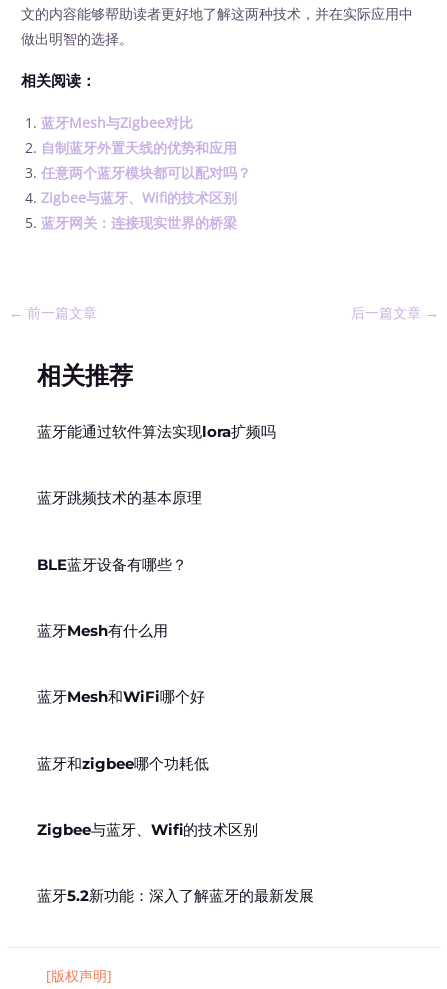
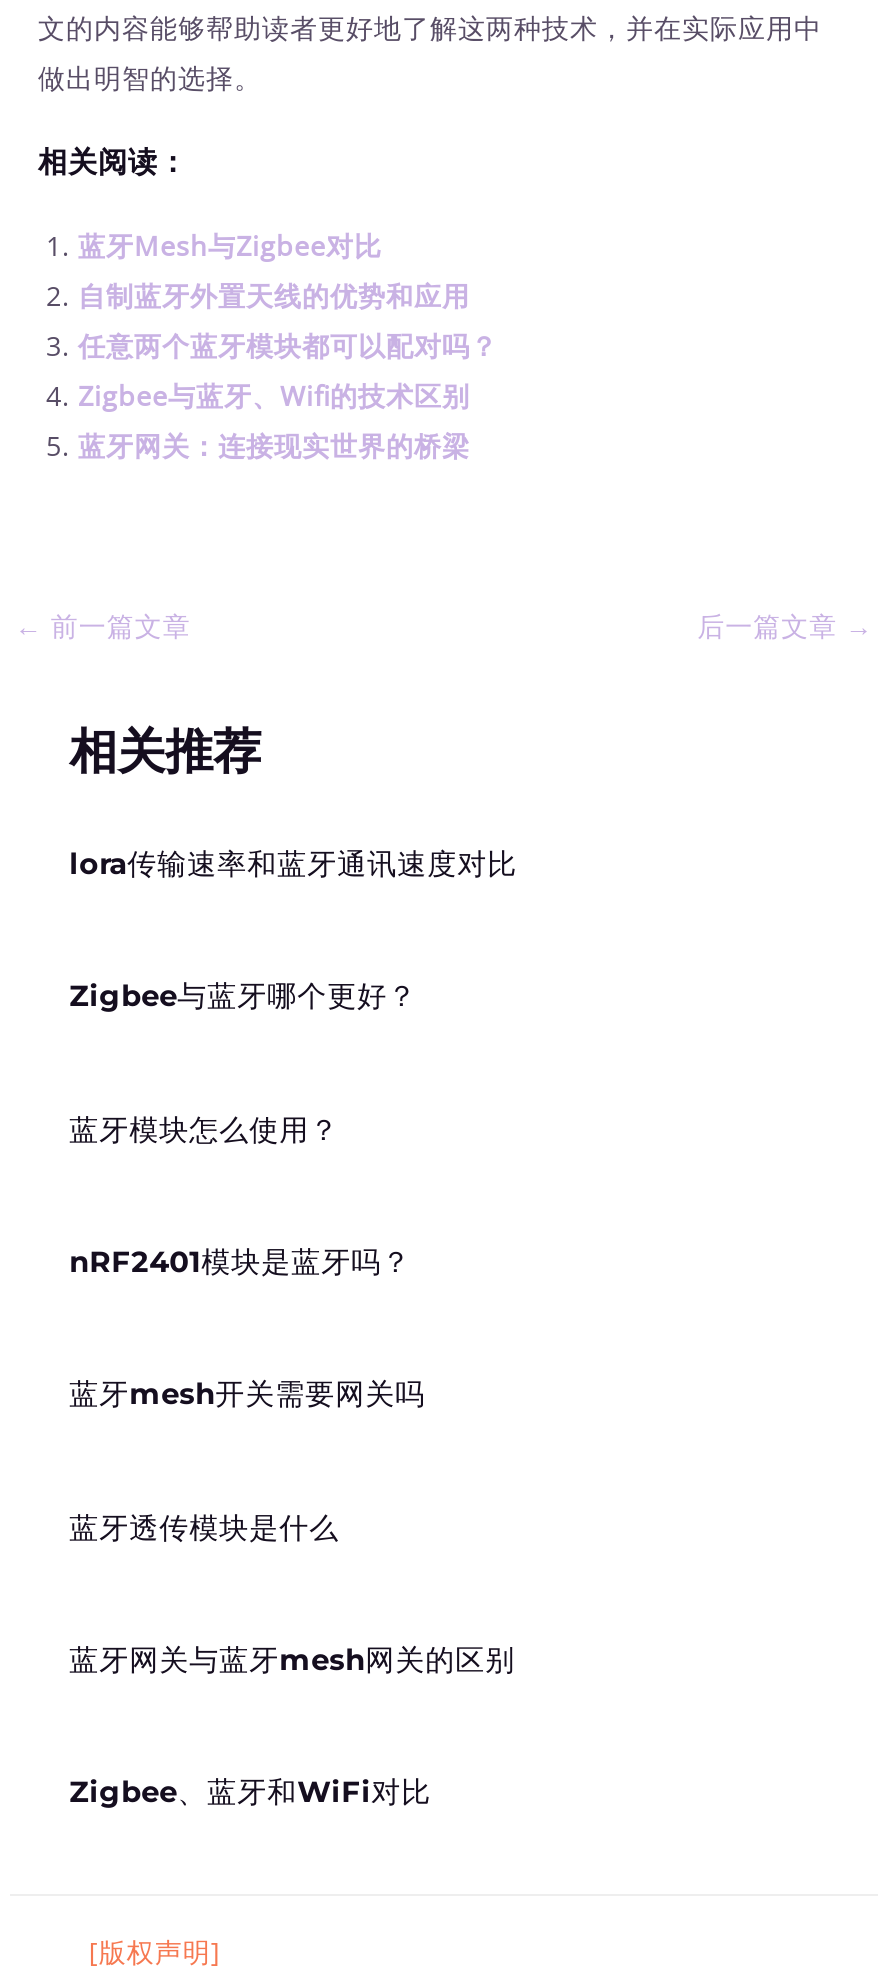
[37,423,276,441] 蓝牙能通过软件算法实现lora扩频吗 -> [69,846,517,882] lora传输速率和蓝牙通讯速度对比
[37,489,202,507] 蓝牙跳频技术的基本原理 -> [69,978,417,1014] Zigbee与蓝牙哪个更好？
[37,555,187,573] BLE蓝牙设备有哪些？ -> [69,1111,339,1147] 蓝牙模块怎么使用？
[37,622,168,640] 蓝牙Mesh有什么用 -> [69,1244,411,1280] nRF2401模块是蓝牙吗？
[37,688,205,706] 蓝牙Mesh和WiFi哪个好 -> [69,1376,425,1412] 蓝牙mesh开关需要网关吗
[37,754,209,772] 蓝牙和zigbee哪个功耗低 -> [69,1509,339,1545] 蓝牙透传模块是什么
[37,821,258,839] Zigbee与蓝牙、Wifi的技术区别 -> [69,1642,515,1678] 蓝牙网关与蓝牙mesh网关的区别
[37,887,314,905] 蓝牙5.2新功能：深入了解蓝牙的最新发展 -> [69,1774,431,1810] Zigbee、蓝牙和WiFi对比

